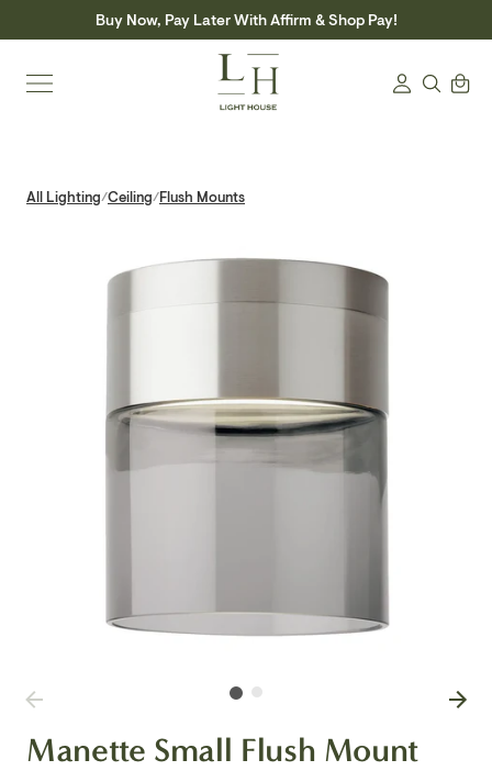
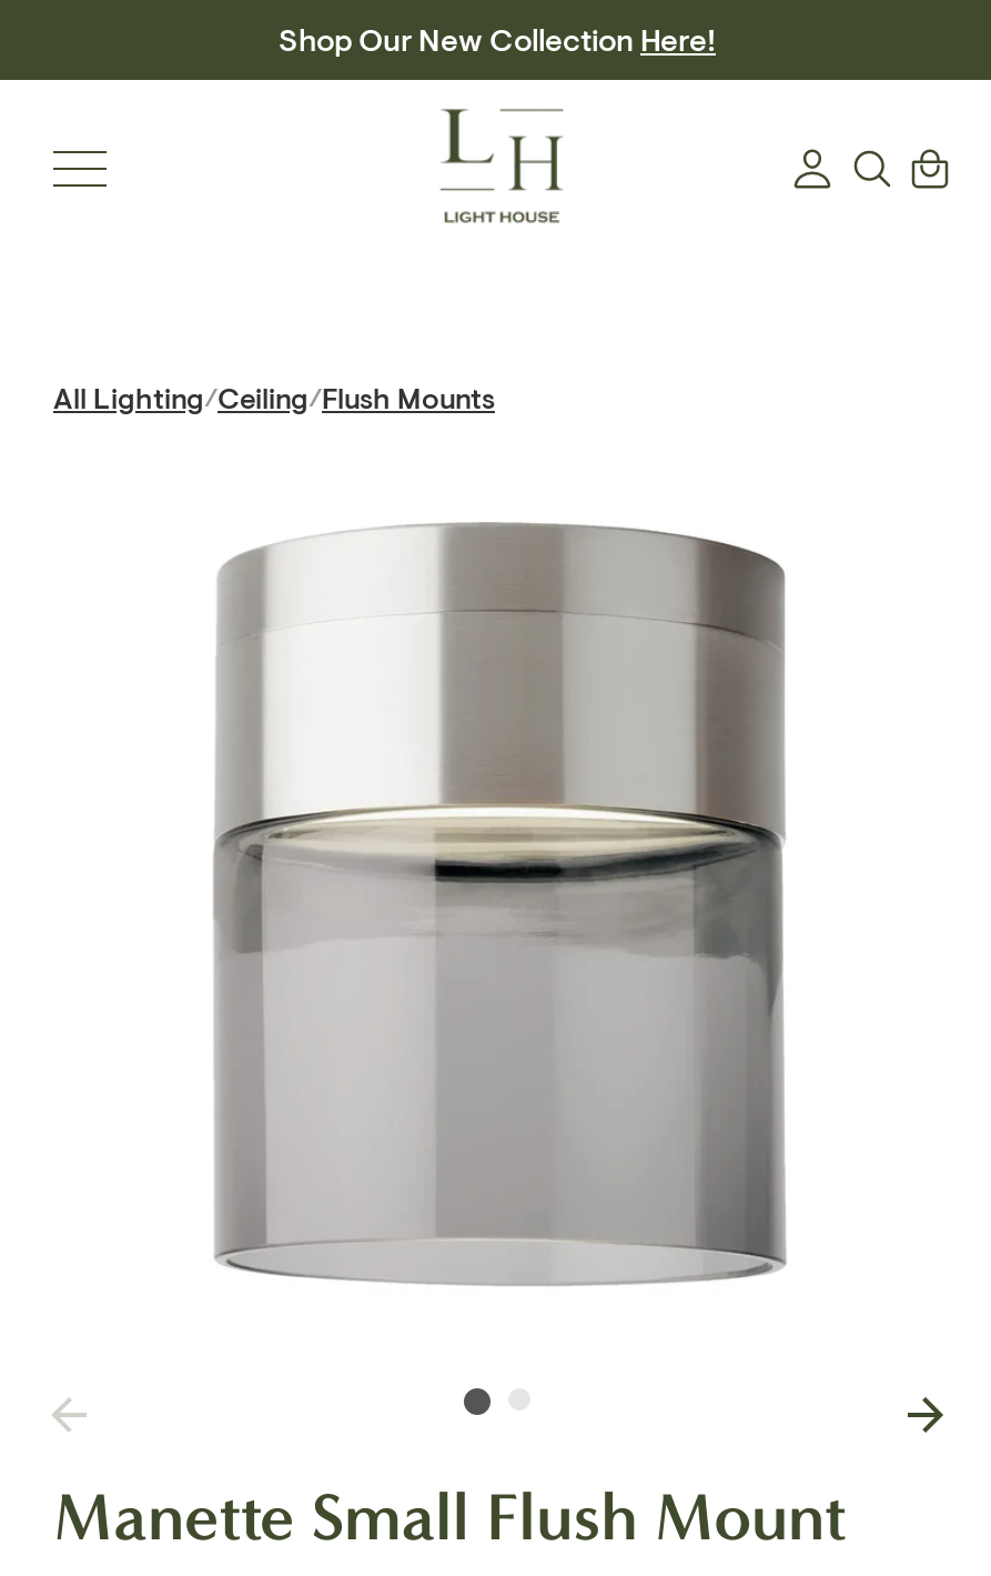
[95,9,397,30] Buy Now, Pay Later With Affirm & Shop Pay! -> [279,19,716,61] Shop Our New Collection Here!

